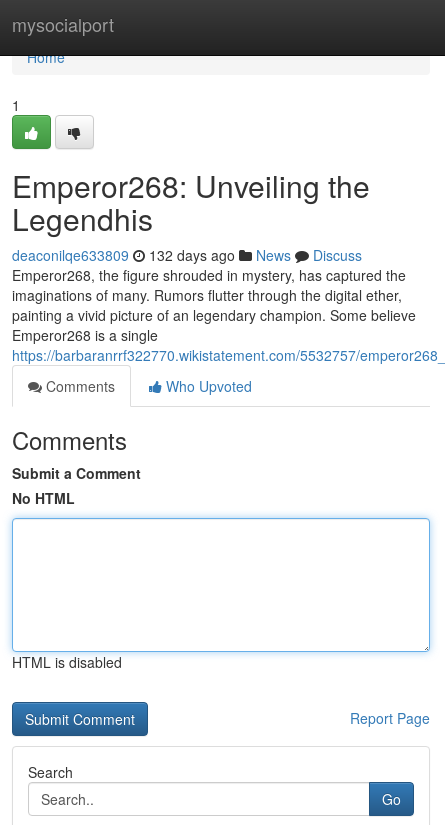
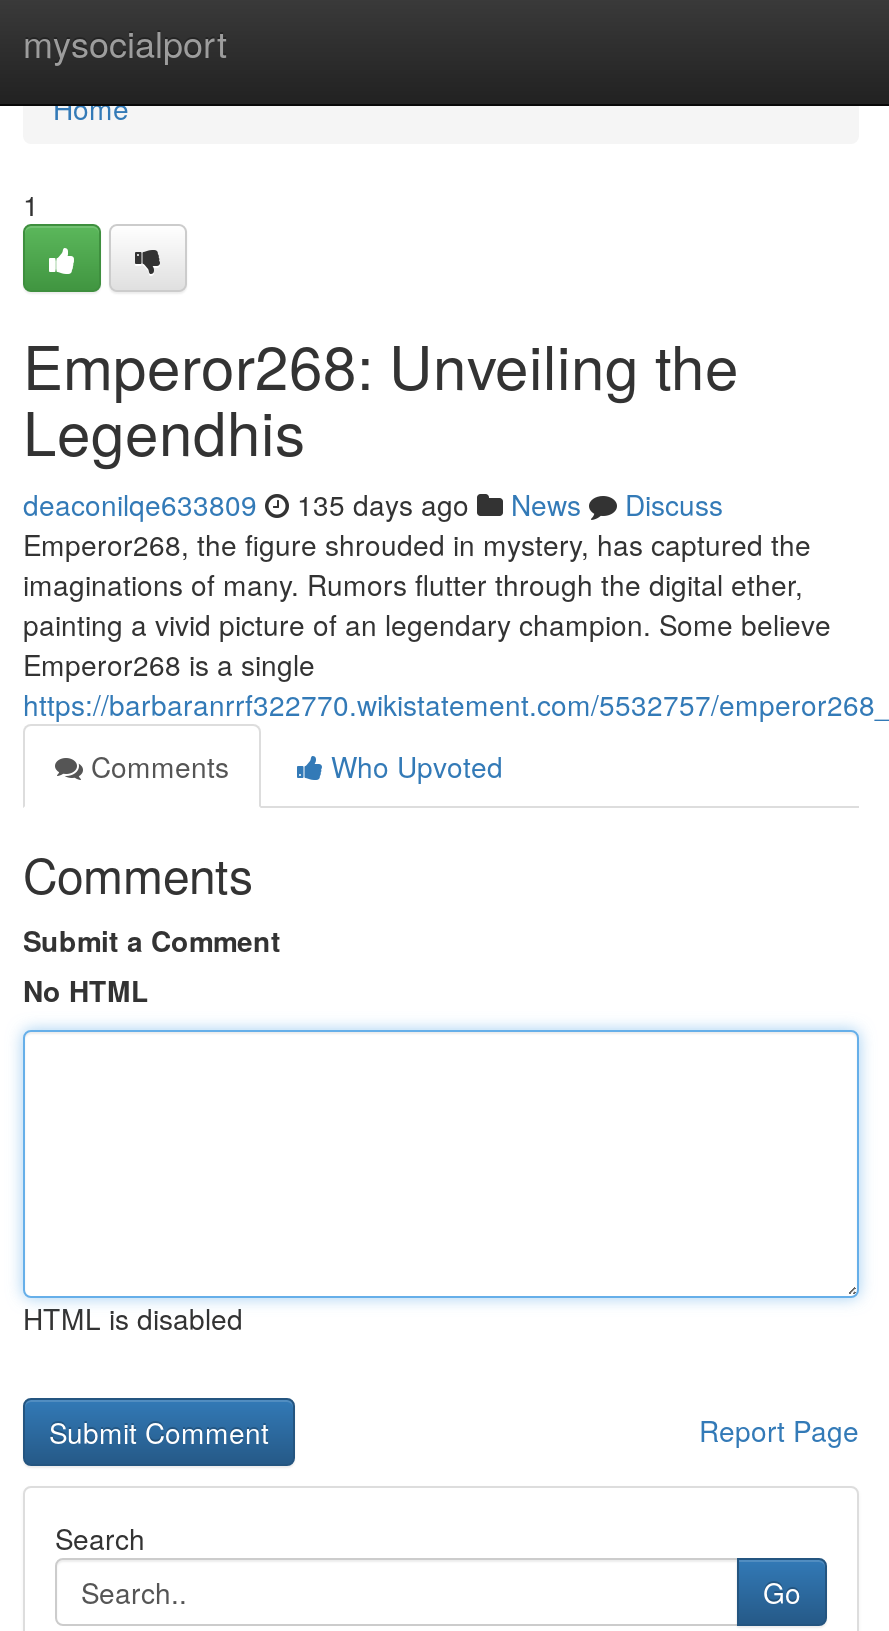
[12,245,362,265] deaconilqe633809 132 days ago News Discuss -> [23,484,723,524] deaconilqe633809 135 days ago News Discuss

